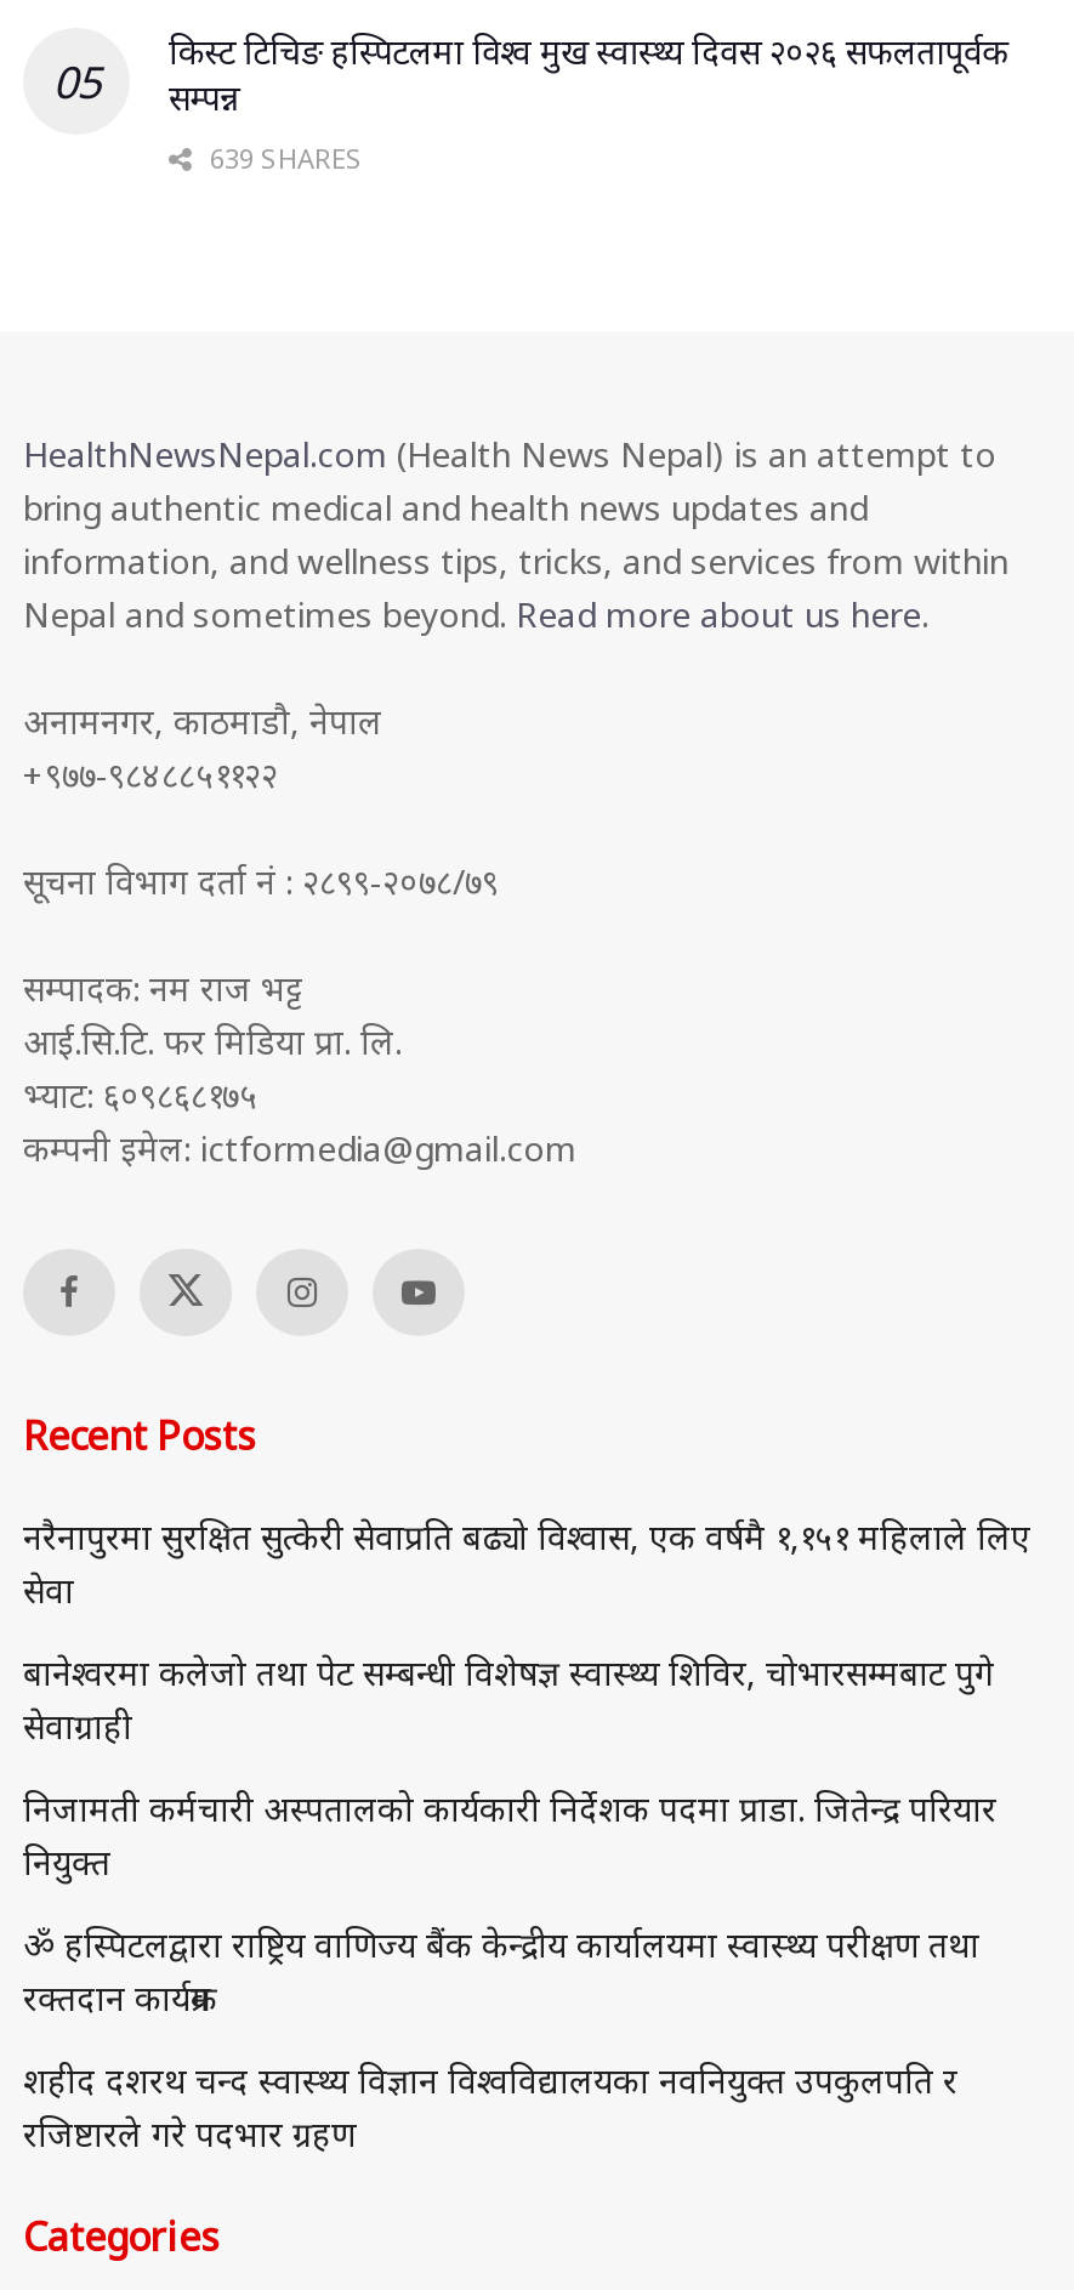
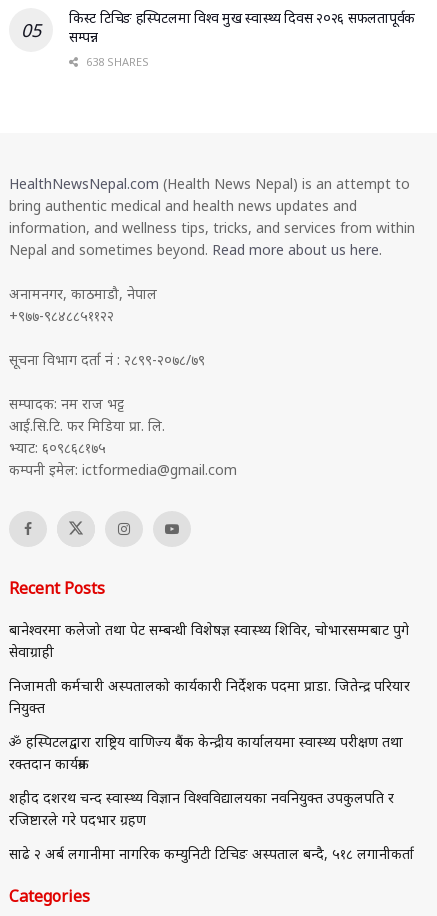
[203,140,363,176] 639 SHARES -> [83,54,149,69] 638 SHARES
[23,1514,1030,1613] नरैनापुरमा सुरक्षित सुत्केरी सेवाप्रति बढ्यो विश्वास, एक वर्षमै १,१५१ महिलाले लिए | सेवा -> none
moved [23,1649,996,2157] -> [9,620,410,829]: बानेश्वरमा कलेजो तथा पेट सम्बन्धी विशेषज्ञ स्वास्थ्य शिविर, चोभारसम्मबाट पुगे | सेवाग्राही | निजामती कर्मचारी अस्पतालको कार्यकारी निर्देशक पदमा प्राडा. जितेन्द्र परियार | नियुक्त | ॐ हस्पिटलद्वारा राष्ट्रिय वाणिज्य बैंक केन्द्रीय कार्यालयमा स्वास्थ्य परीक्षण तथा | रक्तदान कार्यक्रम | शहीद दशरथ चन्द स्वास्थ्य विज्ञान विश्वविद्यालयका नवनियुक्त उपकुलपति र | रजिष्टारले गरे पदभार ग्रहण
none -> [9,844,414,863] साढे २ अर्ब लगानीमा नागरिक कम्युनिटी टिचिङ अस्पताल बन्दै, ५१८ लगानीकर्ता

